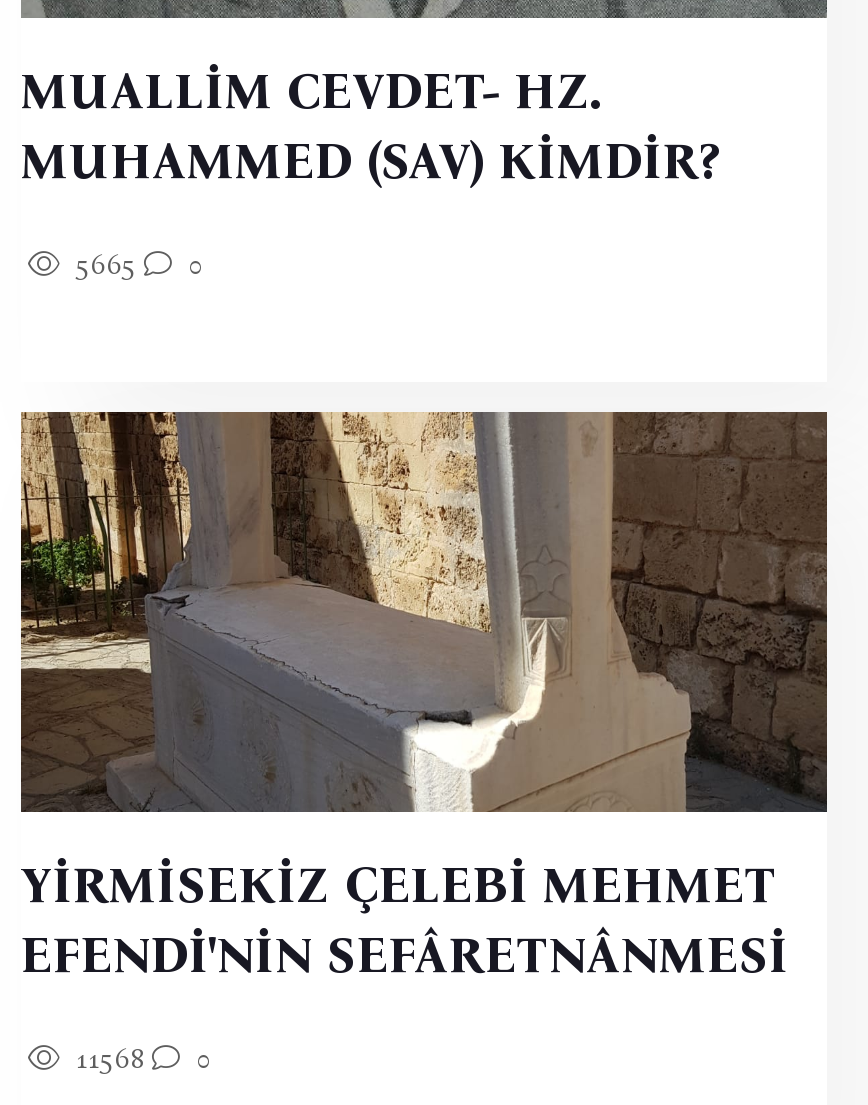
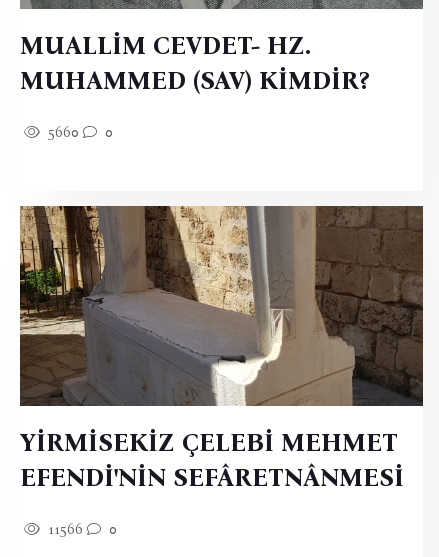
[68,248,136,282] 5665 -> [43,124,78,141] 5660
[68,1042,144,1076] 11568 -> [43,521,82,538] 11566

